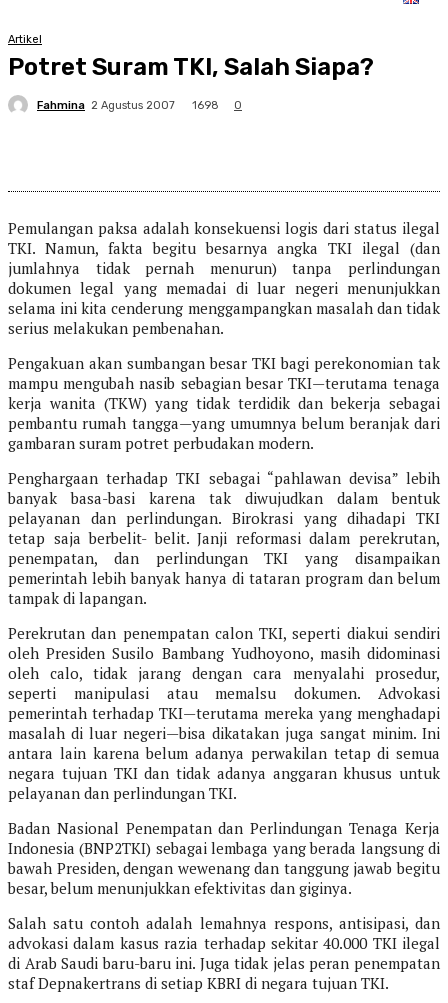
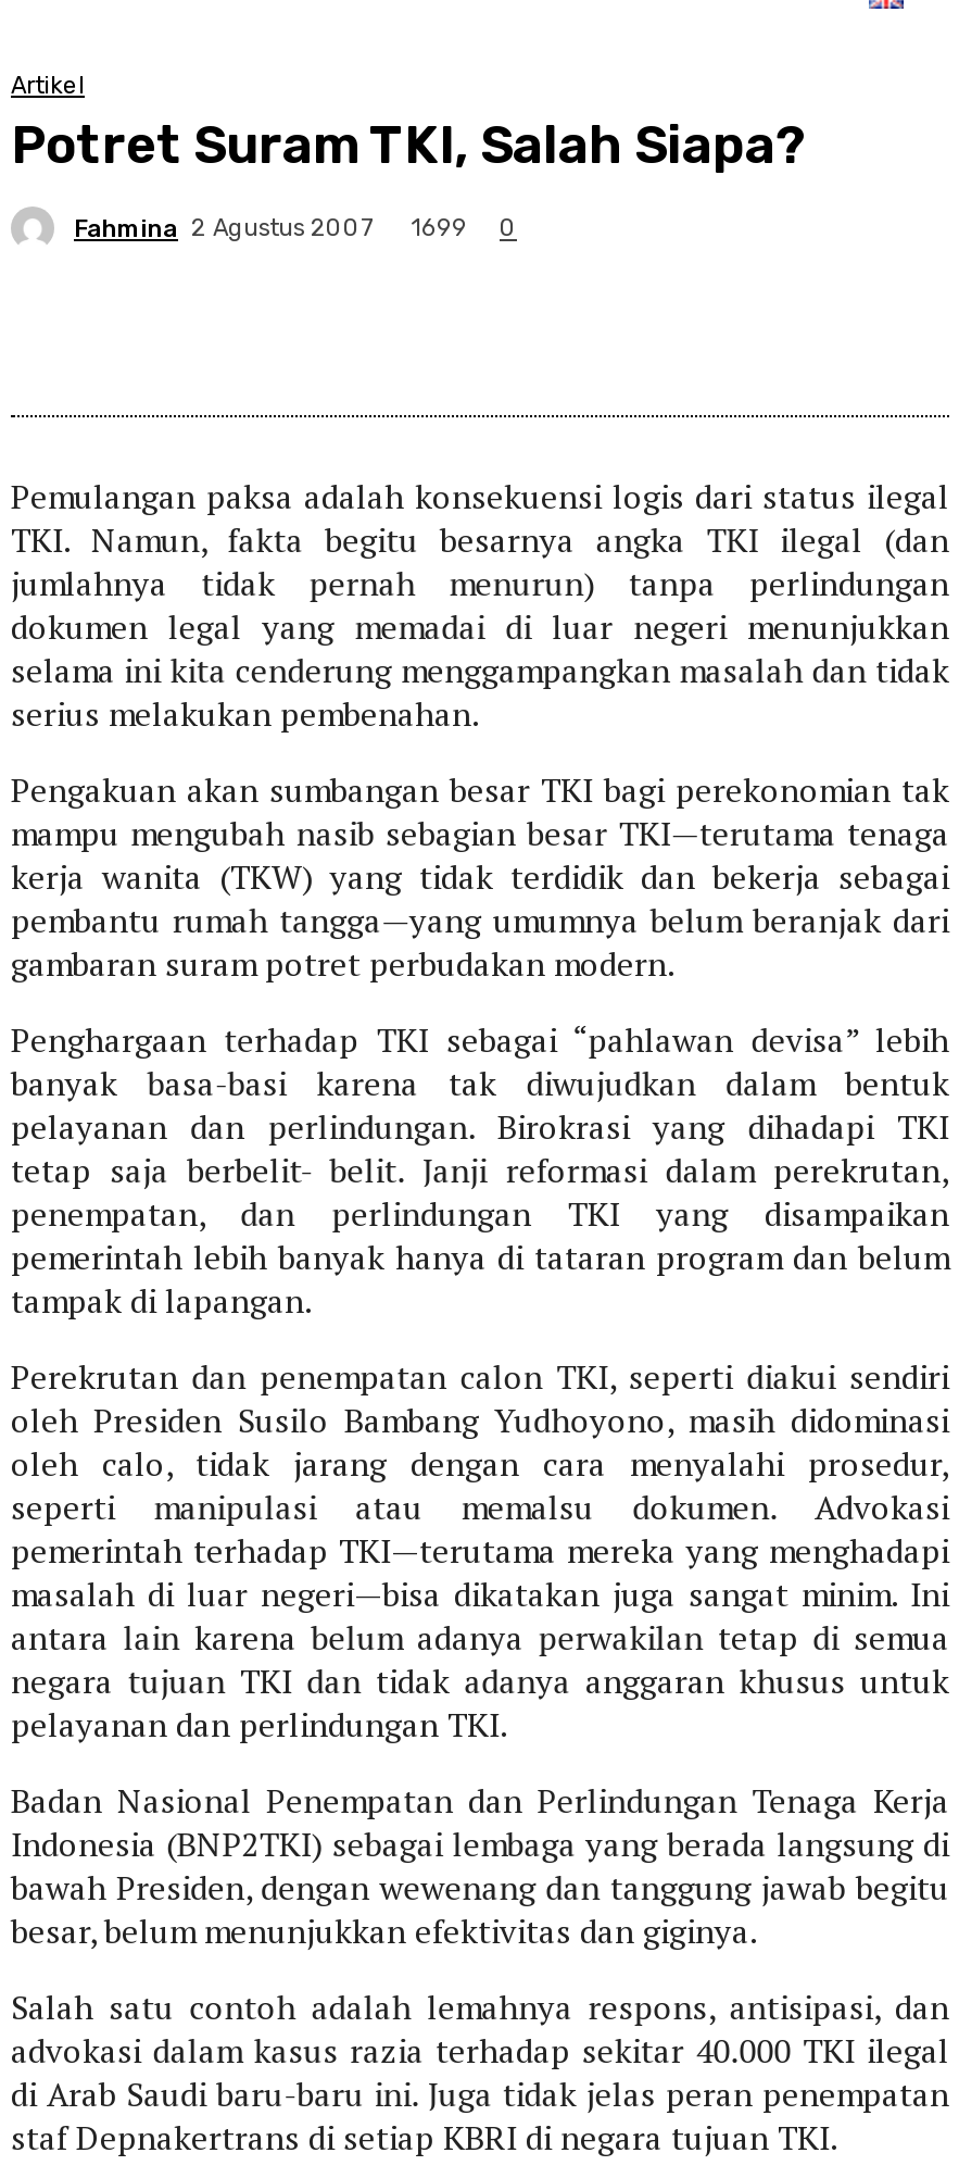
[37,98,242,112] Fahmina 2 Agustus 2007 1698 0 -> [74,214,517,243] Fahmina 2 Agustus 2007 1699 0

